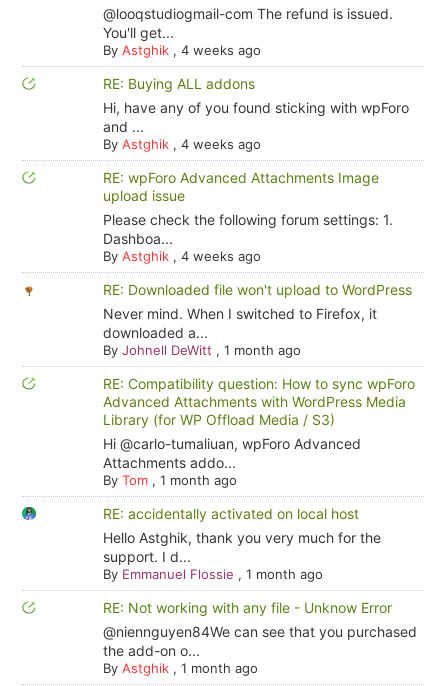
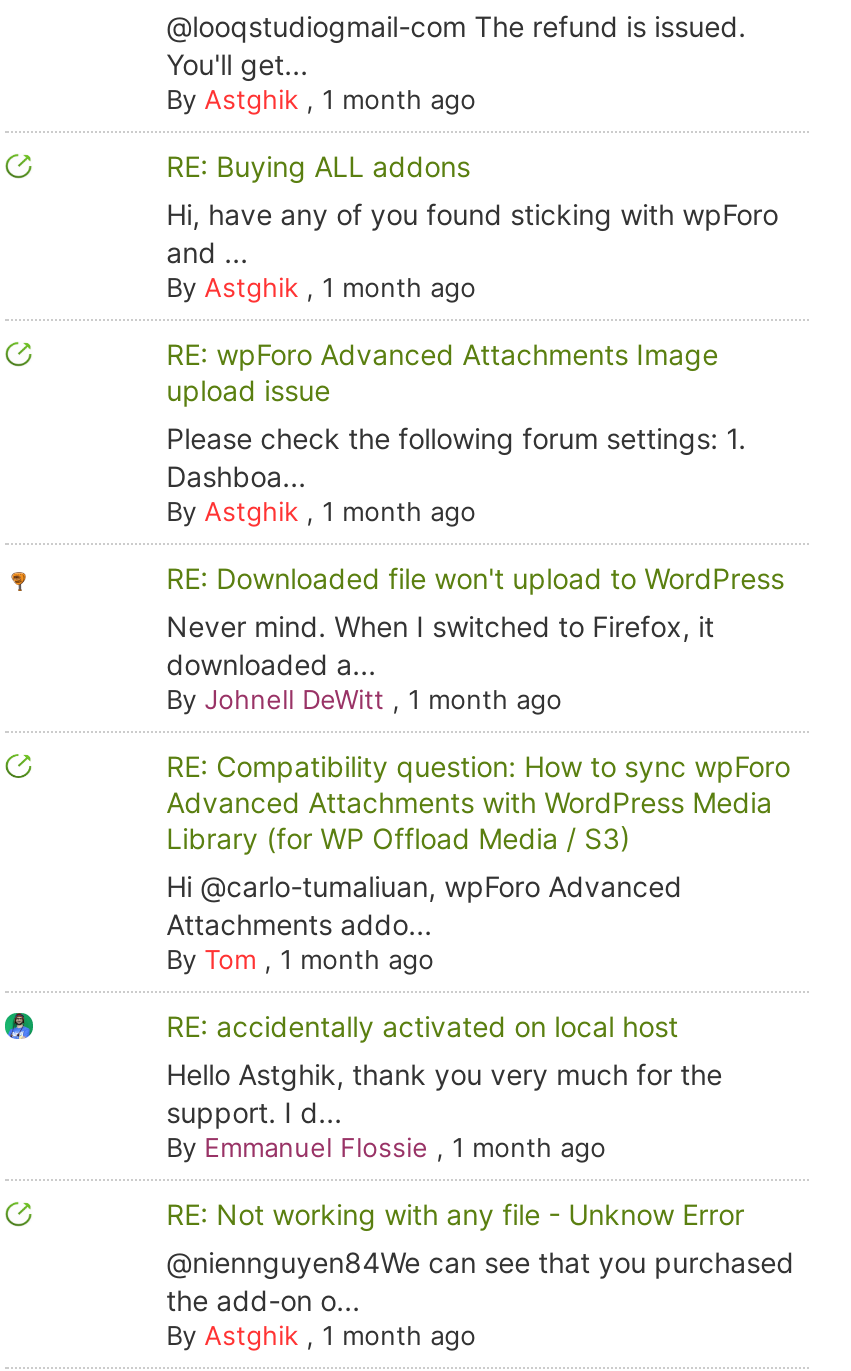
[103,42,261,58] By Astghik, 4 weeks ago -> [166,83,476,115] By Astghik, 1 month ago
[103,136,261,152] By Astghik, 4 weeks ago -> [166,271,476,303] By Astghik, 1 month ago
[103,248,261,264] By Astghik, 4 weeks ago -> [166,495,476,527] By Astghik, 1 month ago

